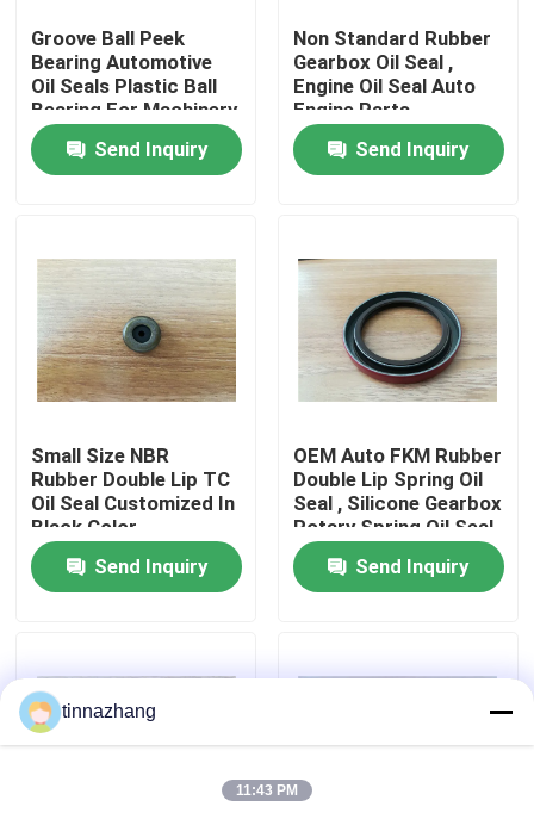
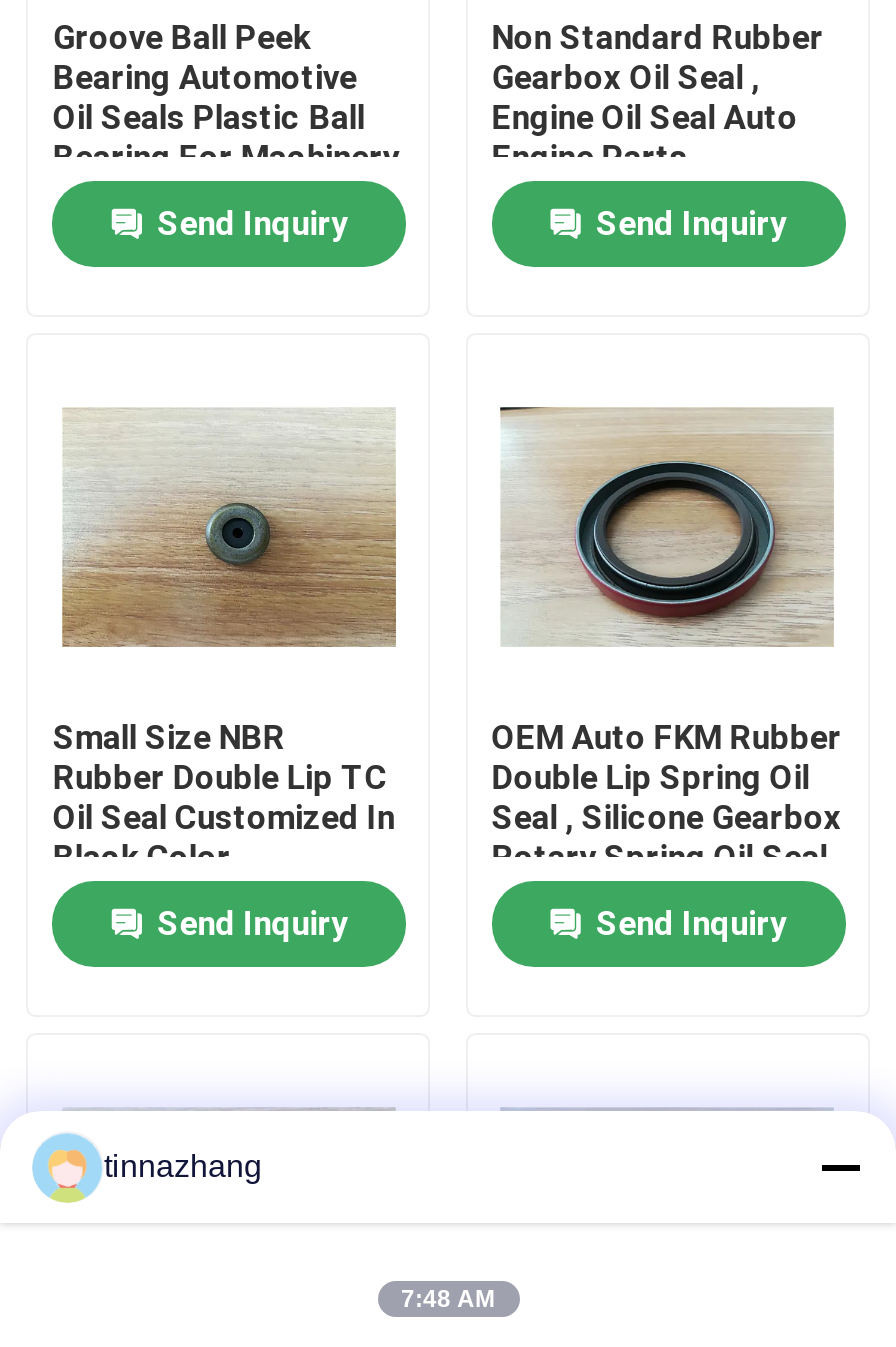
[236,782,298,799] 11:43 PM -> [401,1285,495,1313] 7:48 AM

